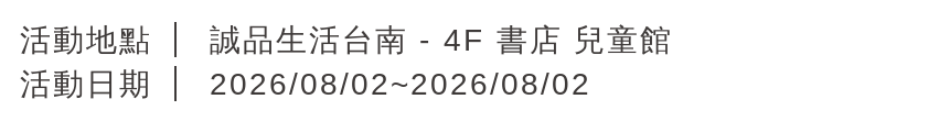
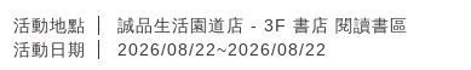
[210,22,673,57] 誠品生活台南 - 4F 書店 兒童館 -> [117,16,408,35] 誠品生活園道店 - 3F 書店 閱讀書區
[20,66,591,101] 活動日期 2026/08/02~2026/08/02 -> [13,40,327,59] 活動日期 2026/08/22~2026/08/22

